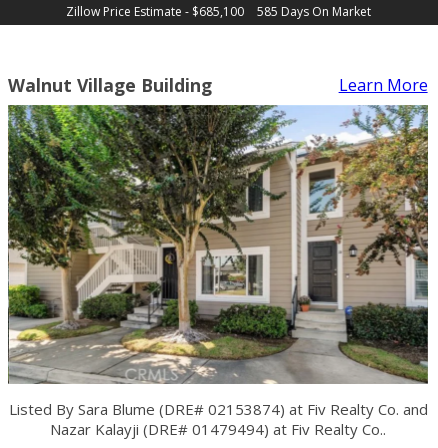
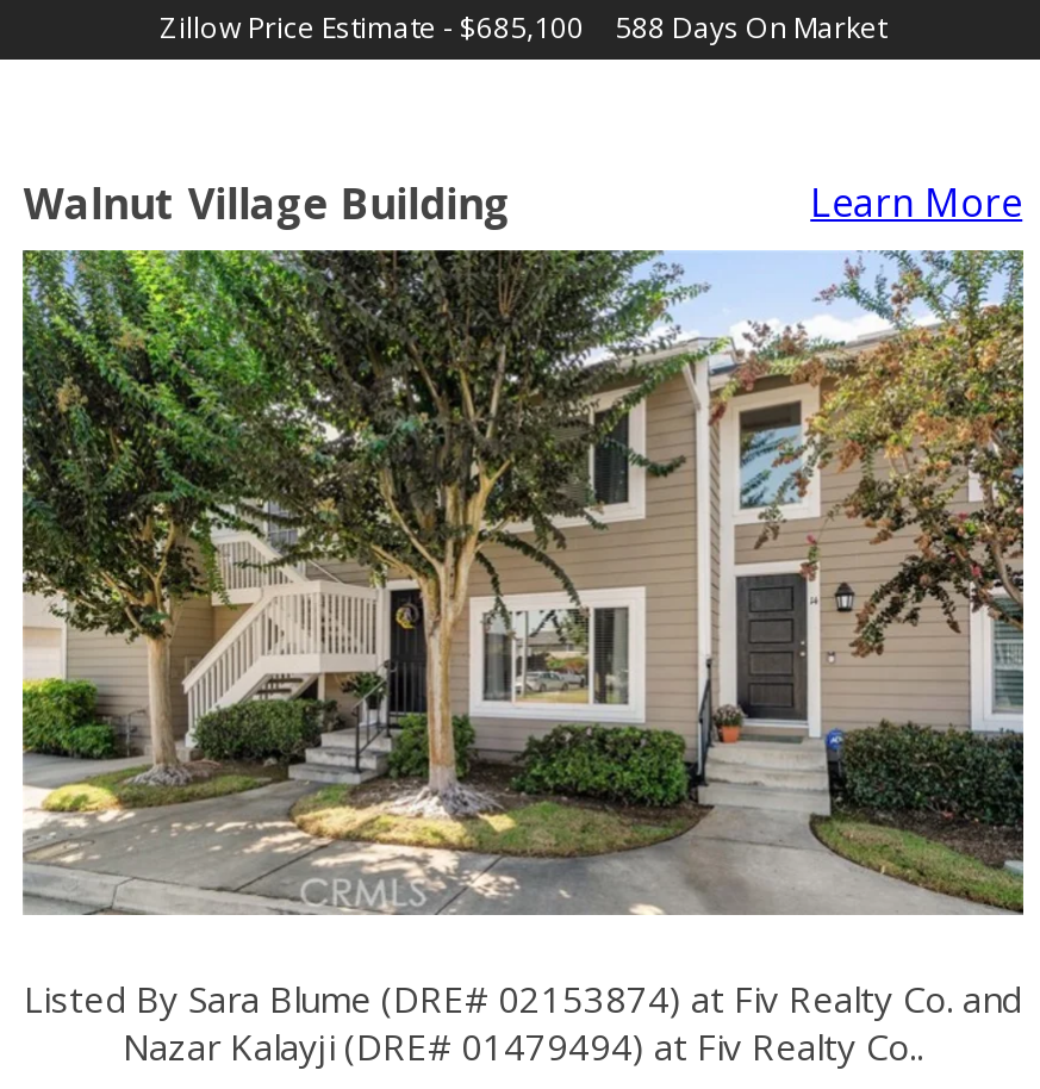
[256,3,370,20] 585 Days On Market -> [615,7,886,48] 588 Days On Market

